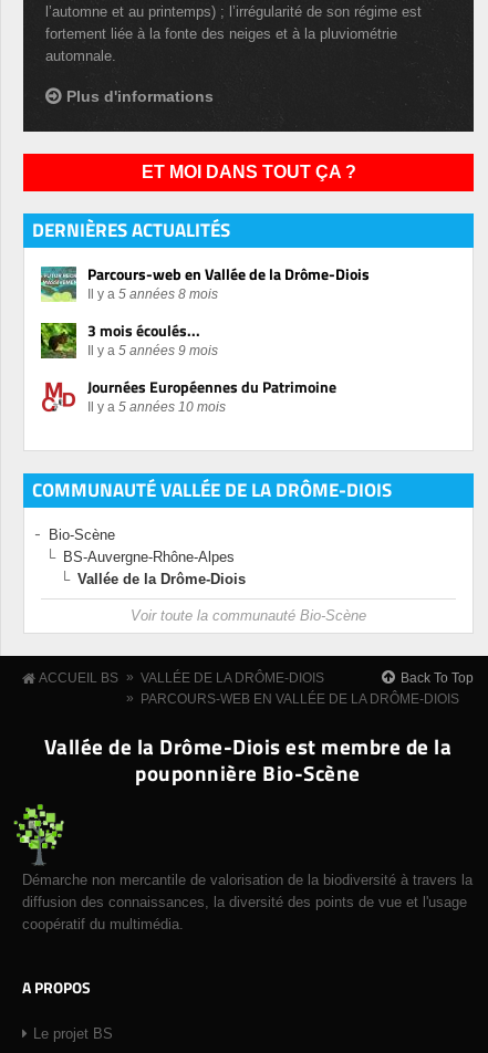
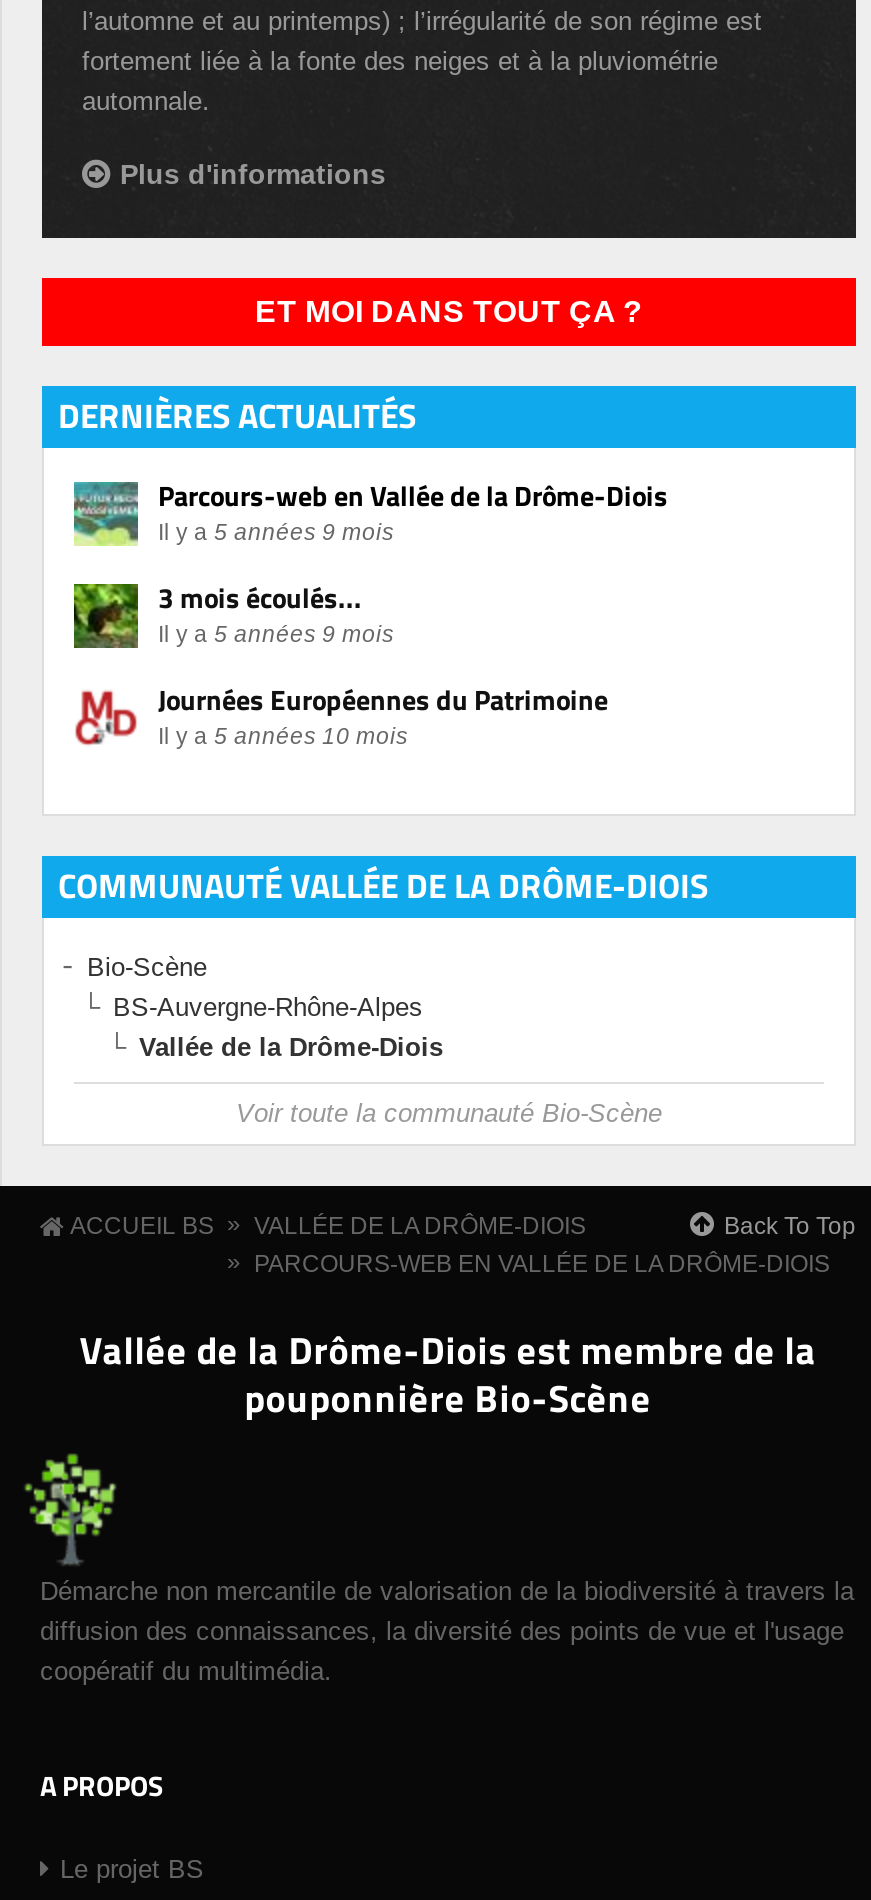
[87,287,218,301] Il y a 5 années 8 mois -> [158,519,394,545] Il y a 5 années 9 mois

